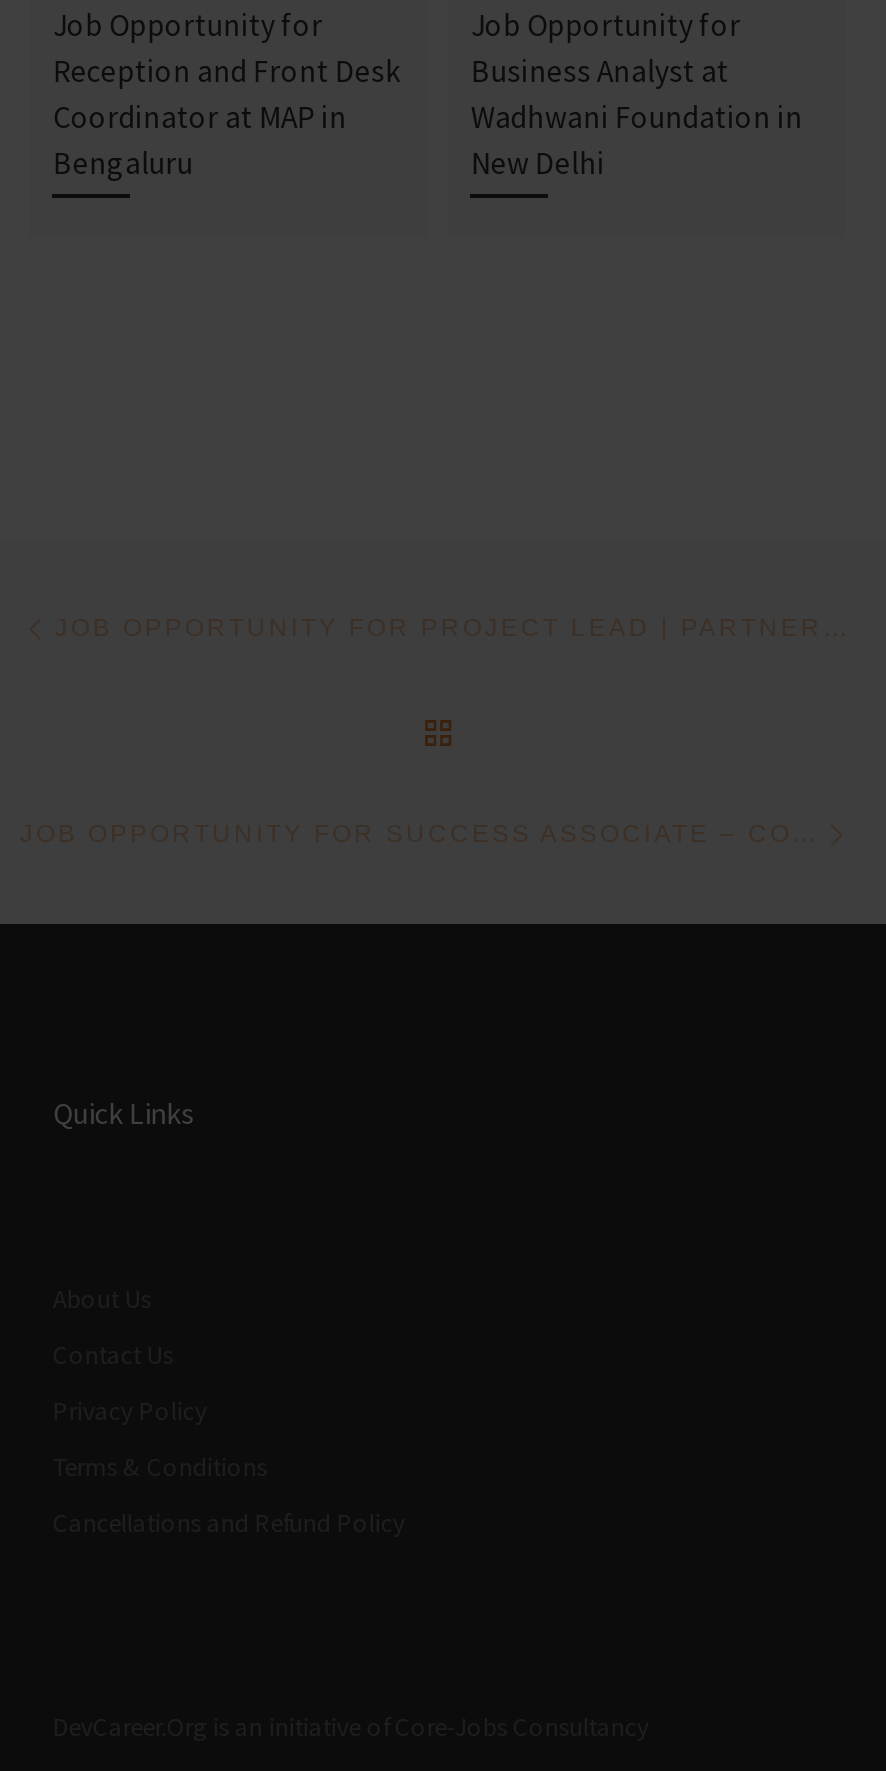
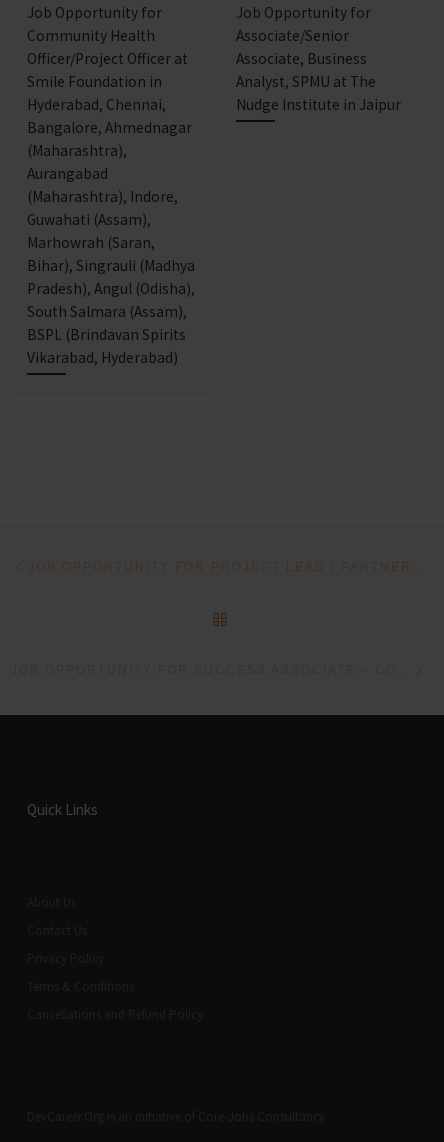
[53,52,401,182] Reception and Front Desk | Coordinator at MAP in | Bengaluru -> [27,26,195,367] Community Health | Officer/Project Officer at | Smile Foundation in | Hyderabad, Chennai, | Bangalore, Ahmednagar | (Maharashtra), | Aurangabad | (Maharashtra), Indore, | Guwahati (Assam), | Marhowrah (Saran, | Bihar), Singrauli (Madhya | Pradesh), Angul (Odisha), | South Salmara (Assam), | BSPL (Brindavan Spirits | Vikarabad, Hyderabad)
[471,52,803,182] Business Analyst at | Wadhwani Foundation in | New Delhi -> [236,26,401,114] Associate/Senior | Associate, Business | Analyst, SPMU at The | Nudge Institute in Jaipur

